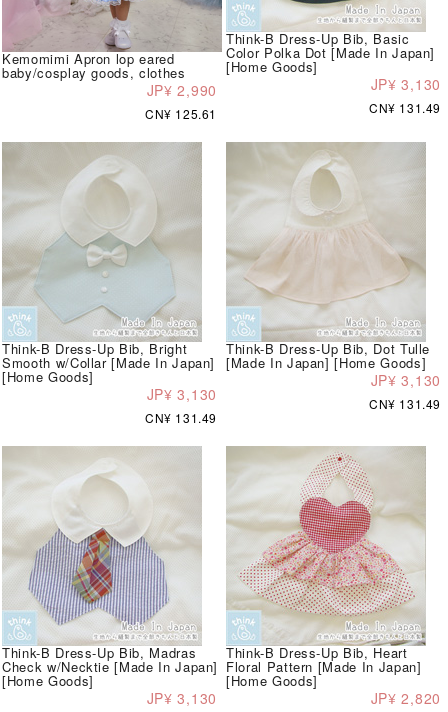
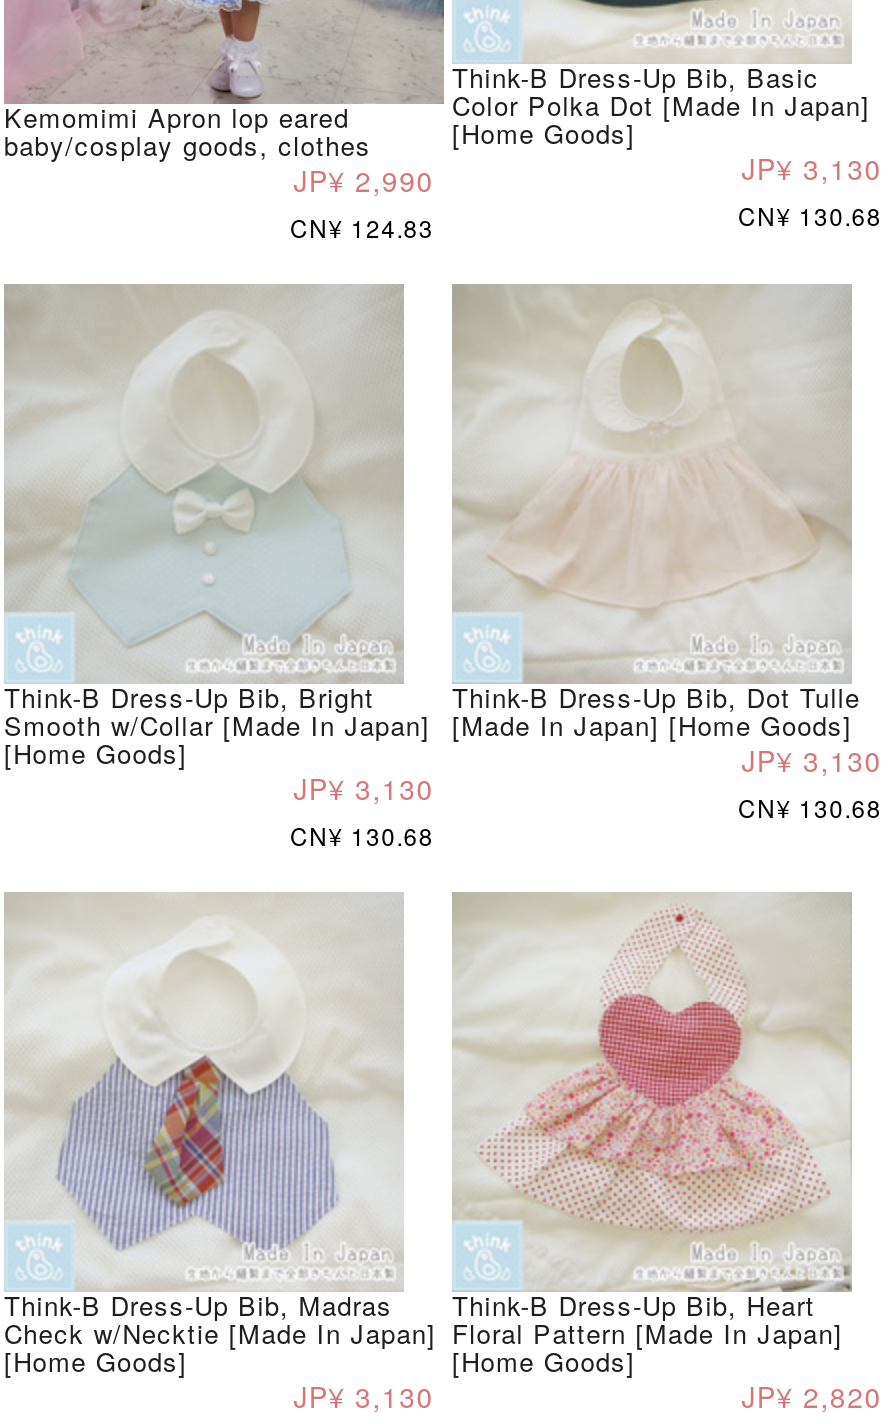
[369,99,441,116] CN¥ 131.49 -> [738,198,882,232] CN¥ 130.68
[145,105,217,122] CN¥ 125.61 -> [290,210,434,244] CN¥ 124.83
[369,395,441,412] CN¥ 131.49 -> [738,790,882,824] CN¥ 130.68
[145,409,217,426] CN¥ 131.49 -> [290,818,434,852] CN¥ 130.68

